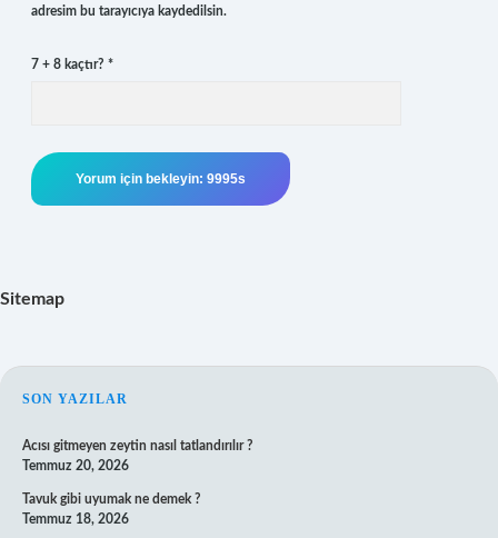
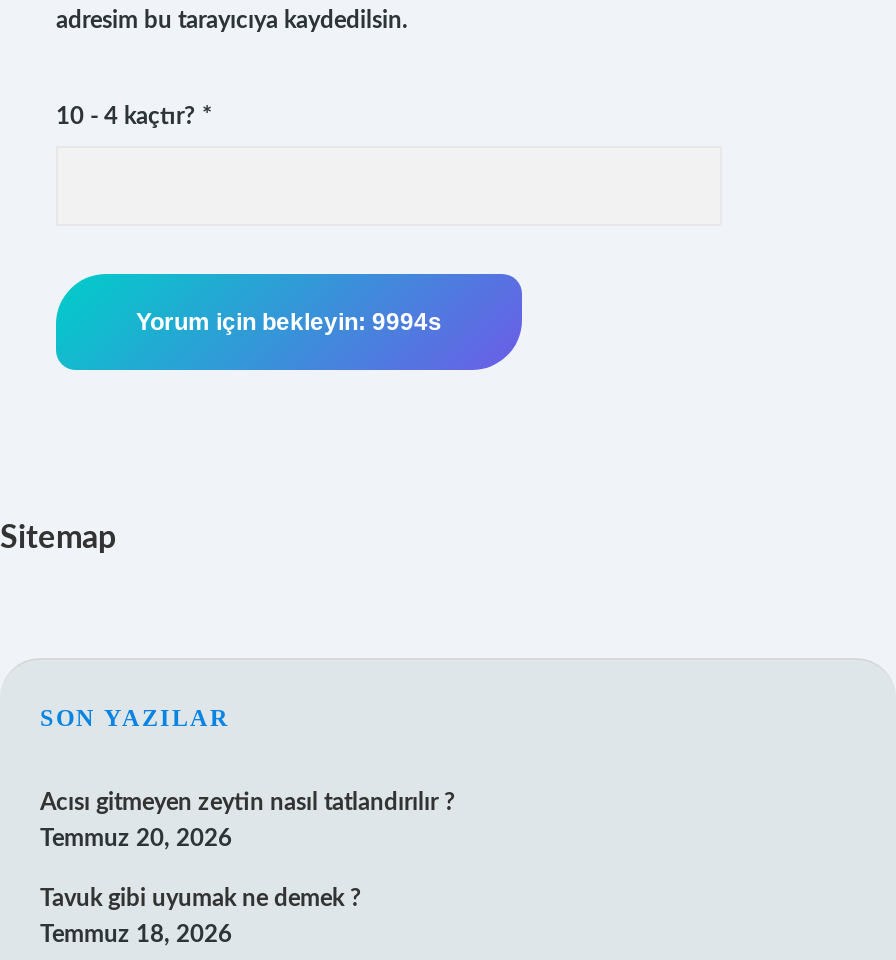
[31,58,113,71] 7 + 8 kaçtır? * -> [56,104,212,128] 10 - 4 kaçtır? *

